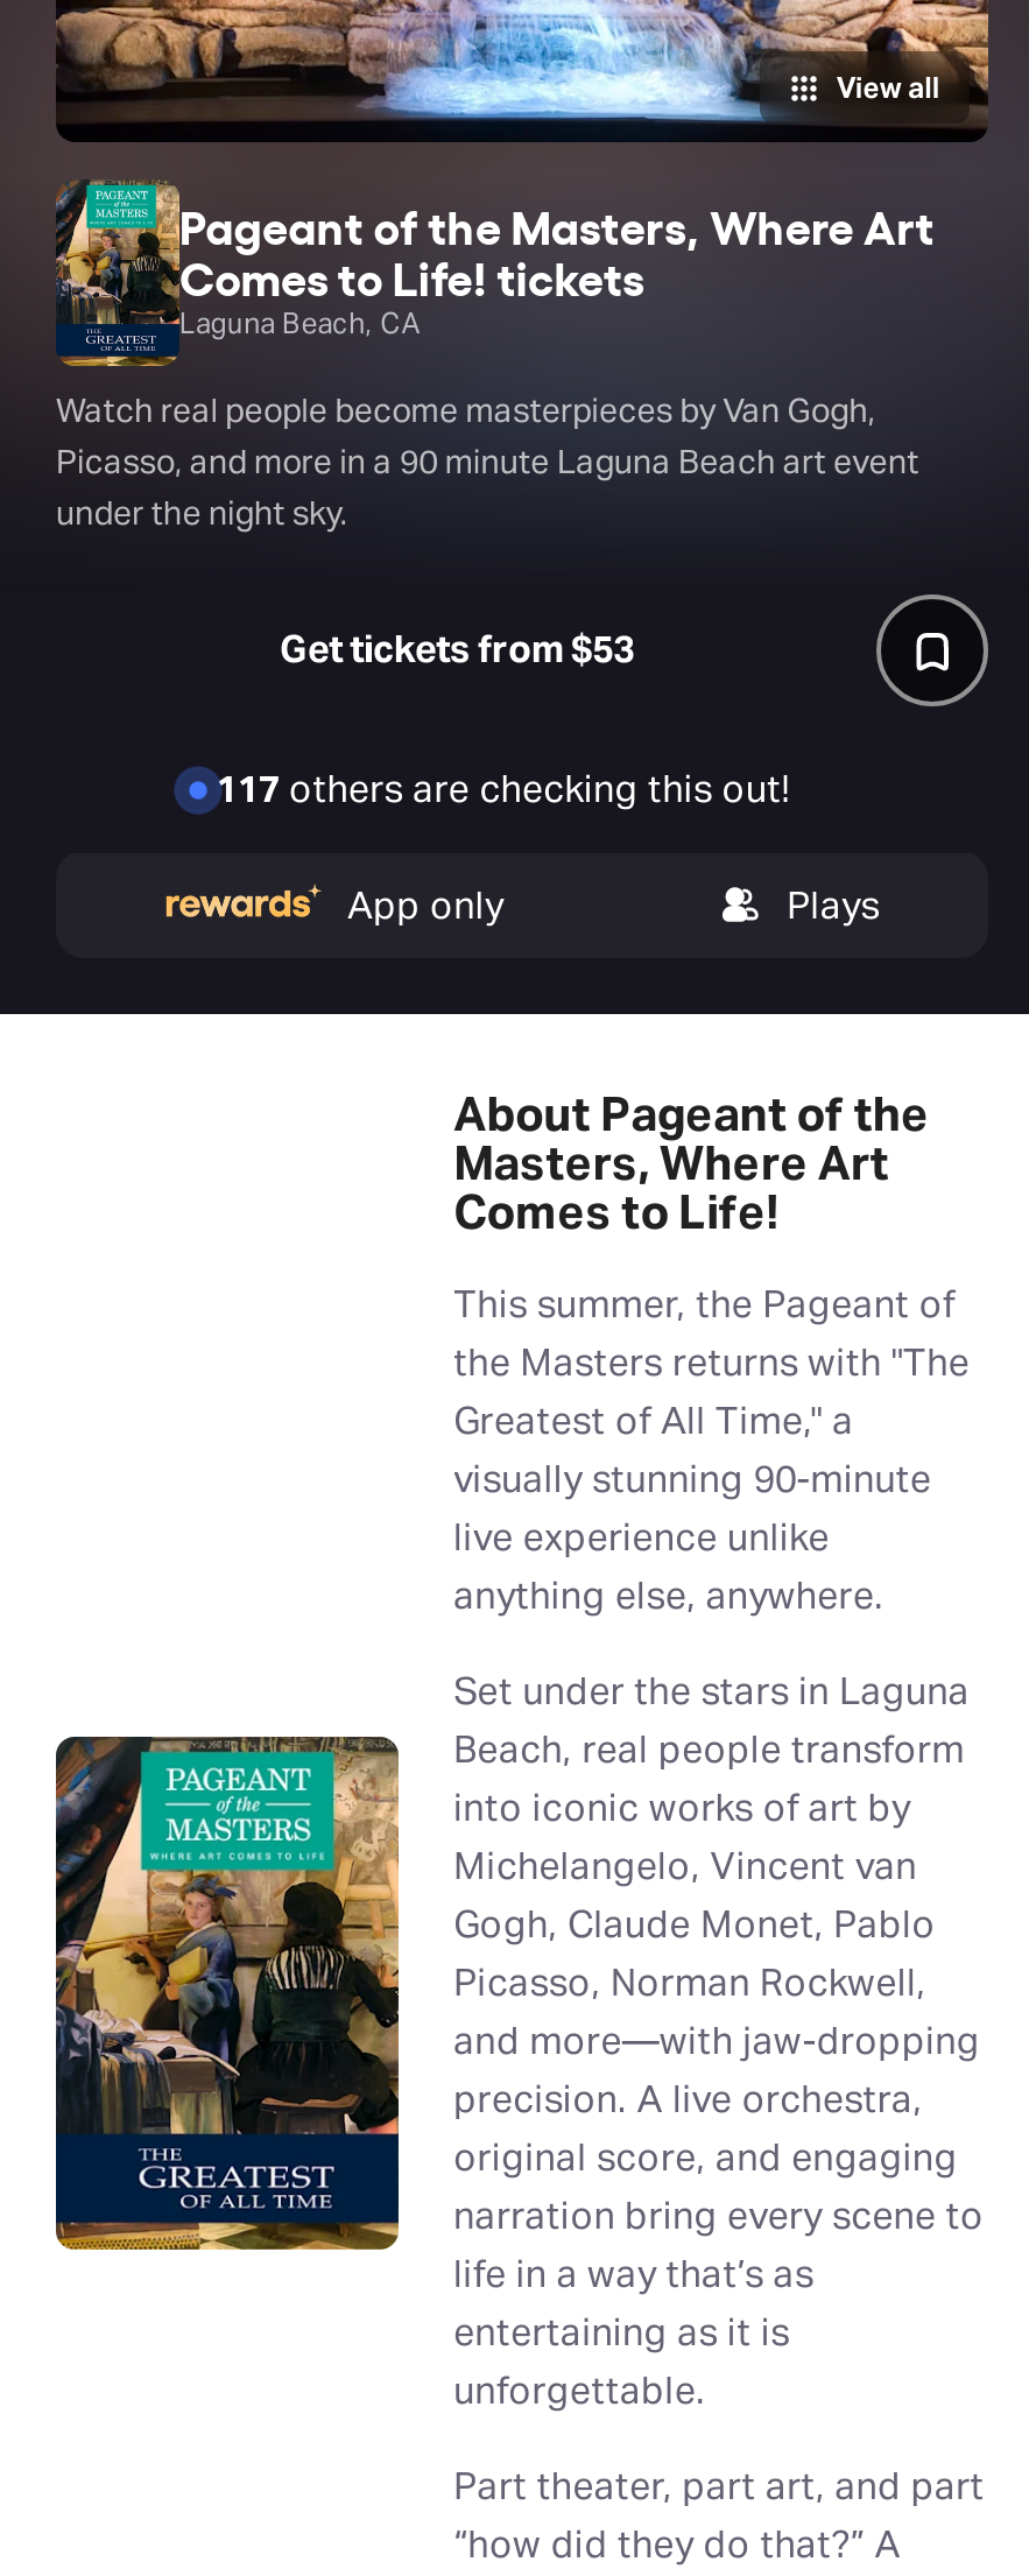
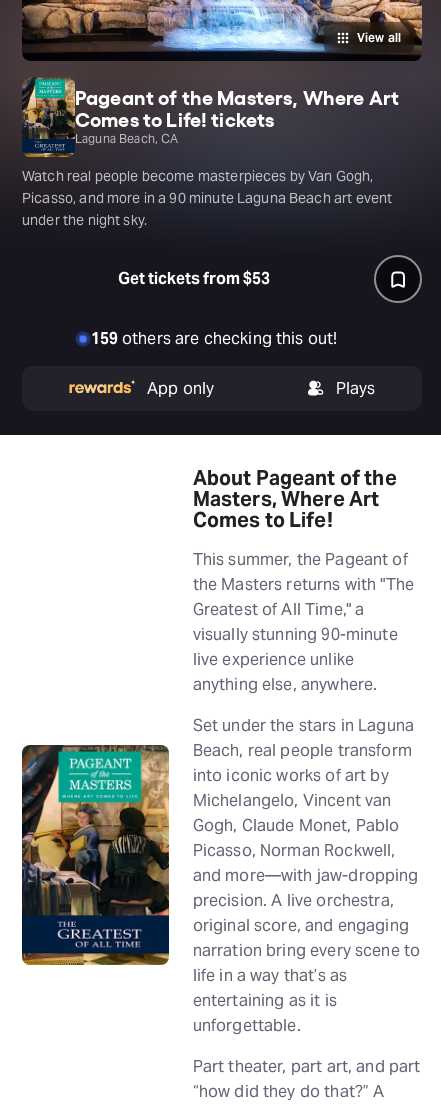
[216,765,791,814] 117 others are checking this out! -> [91,328,337,349] 159 others are checking this out!

